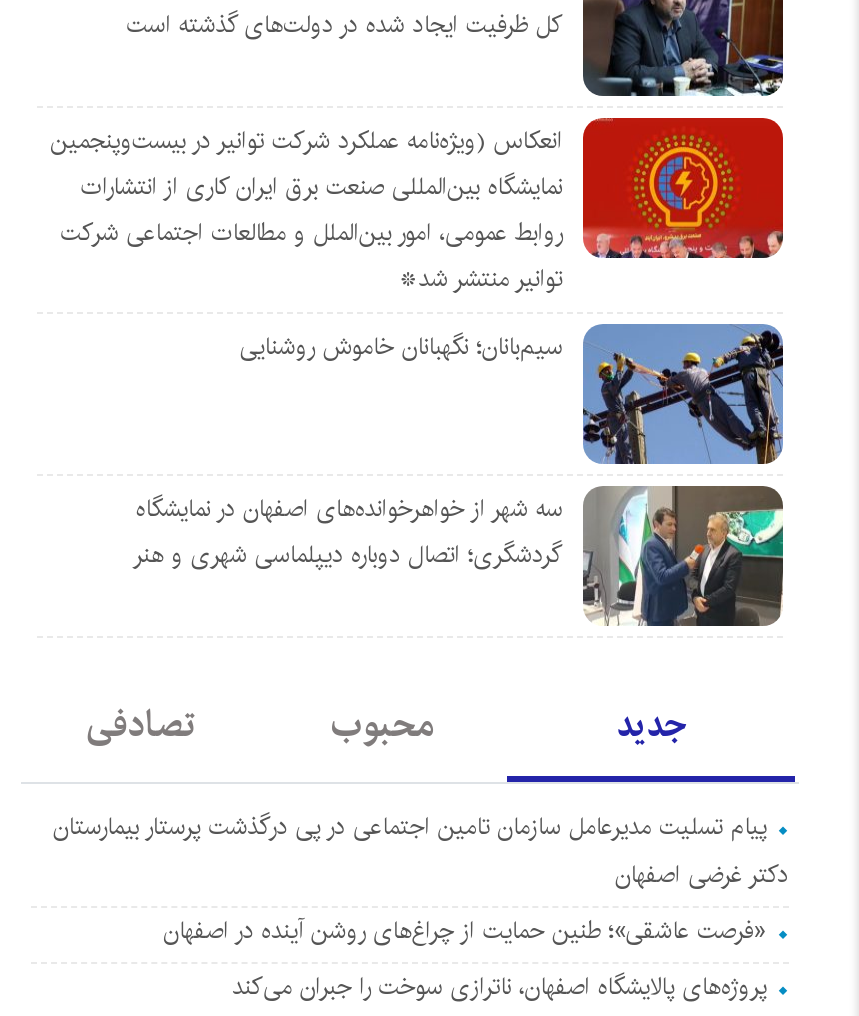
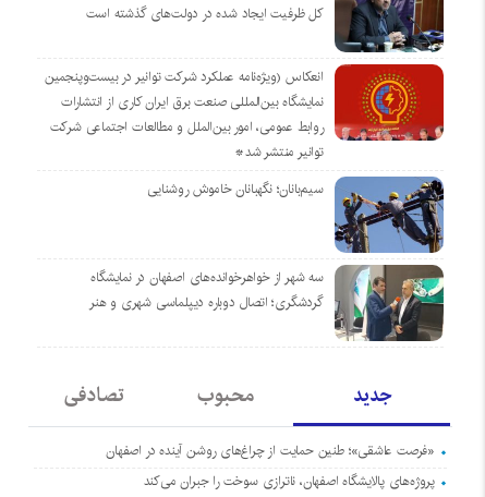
[53,808,789,894] پیام تسلیت مدیرعامل سازمان تامین اجتماعی در پی درگذشت پرستار بیمارستان | دکتر غرضی اصفهان -> none

